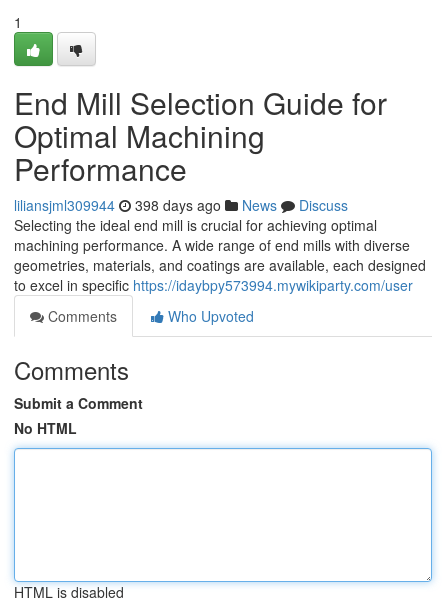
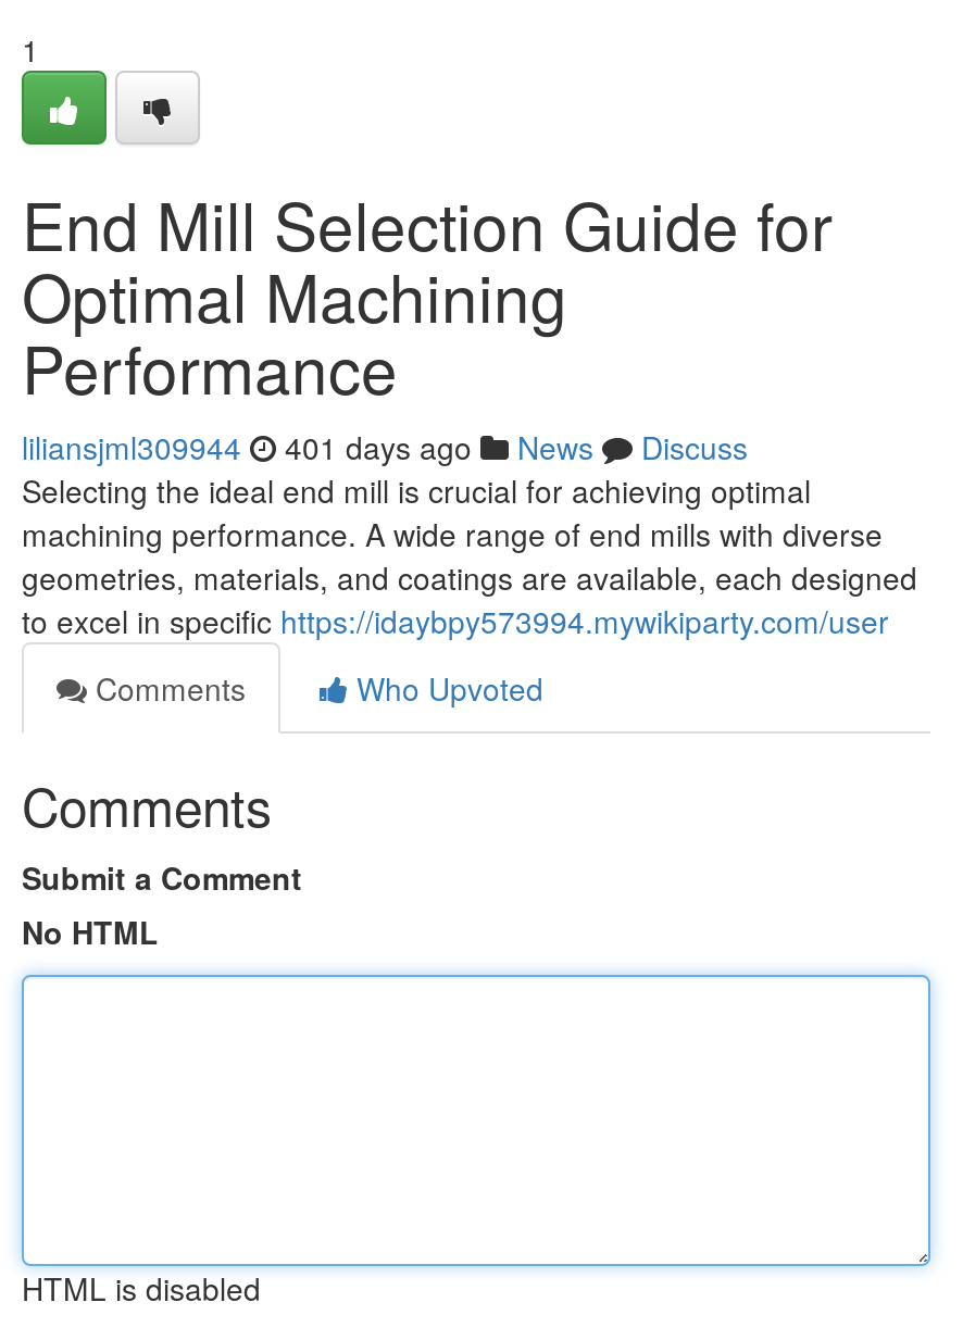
[14,195,348,215] liliansjml309944 398 days ago News Discuss -> [22,425,748,468] liliansjml309944 401 days ago News Discuss

